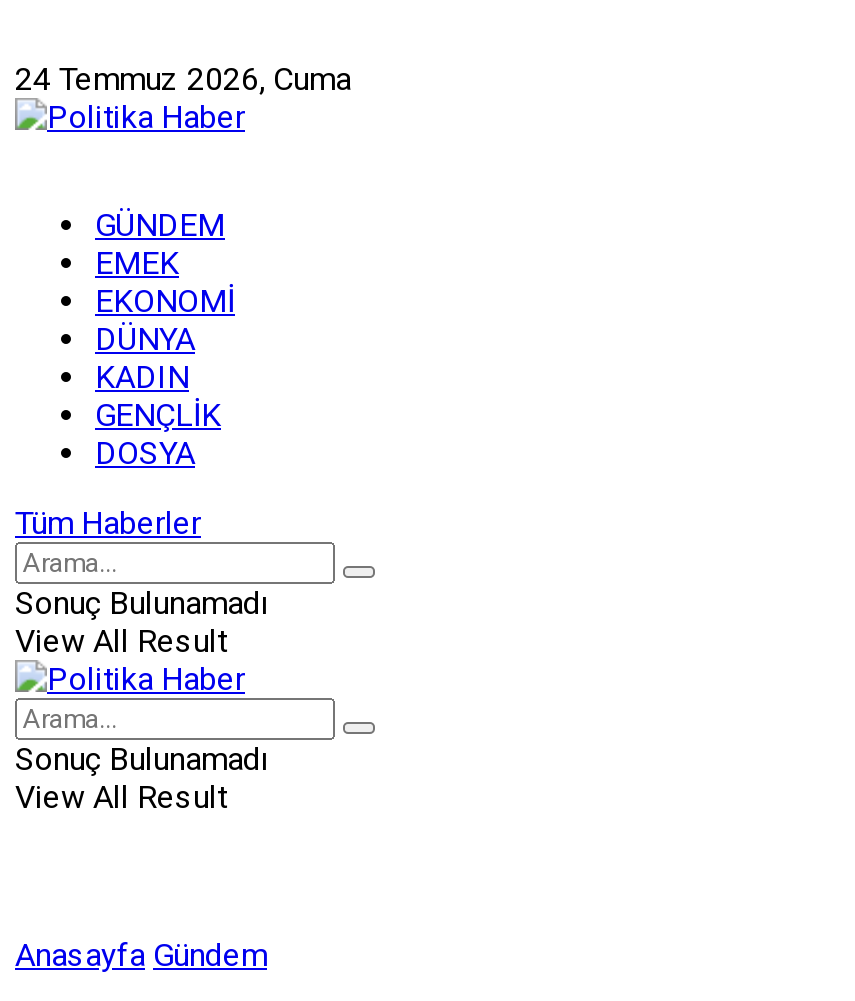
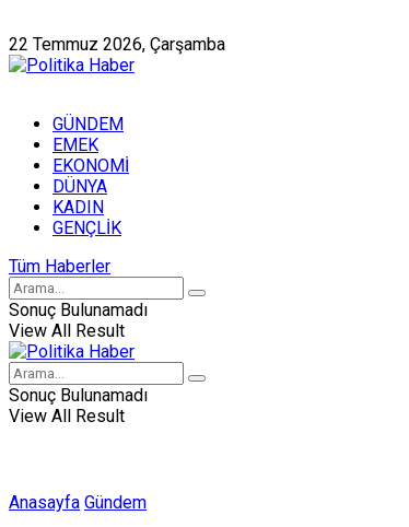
[15,60,351,98] 24 Temmuz 2026, Cuma -> [9,34,225,55] 22 Temmuz 2026, Çarşamba
[95,434,195,472] DOSYA -> none

